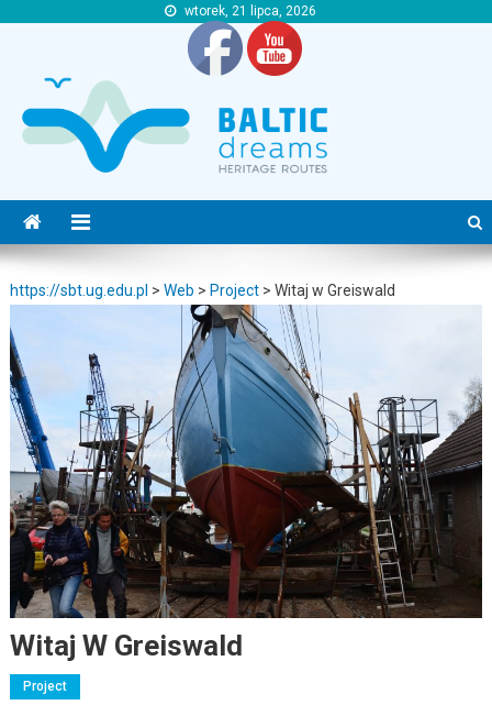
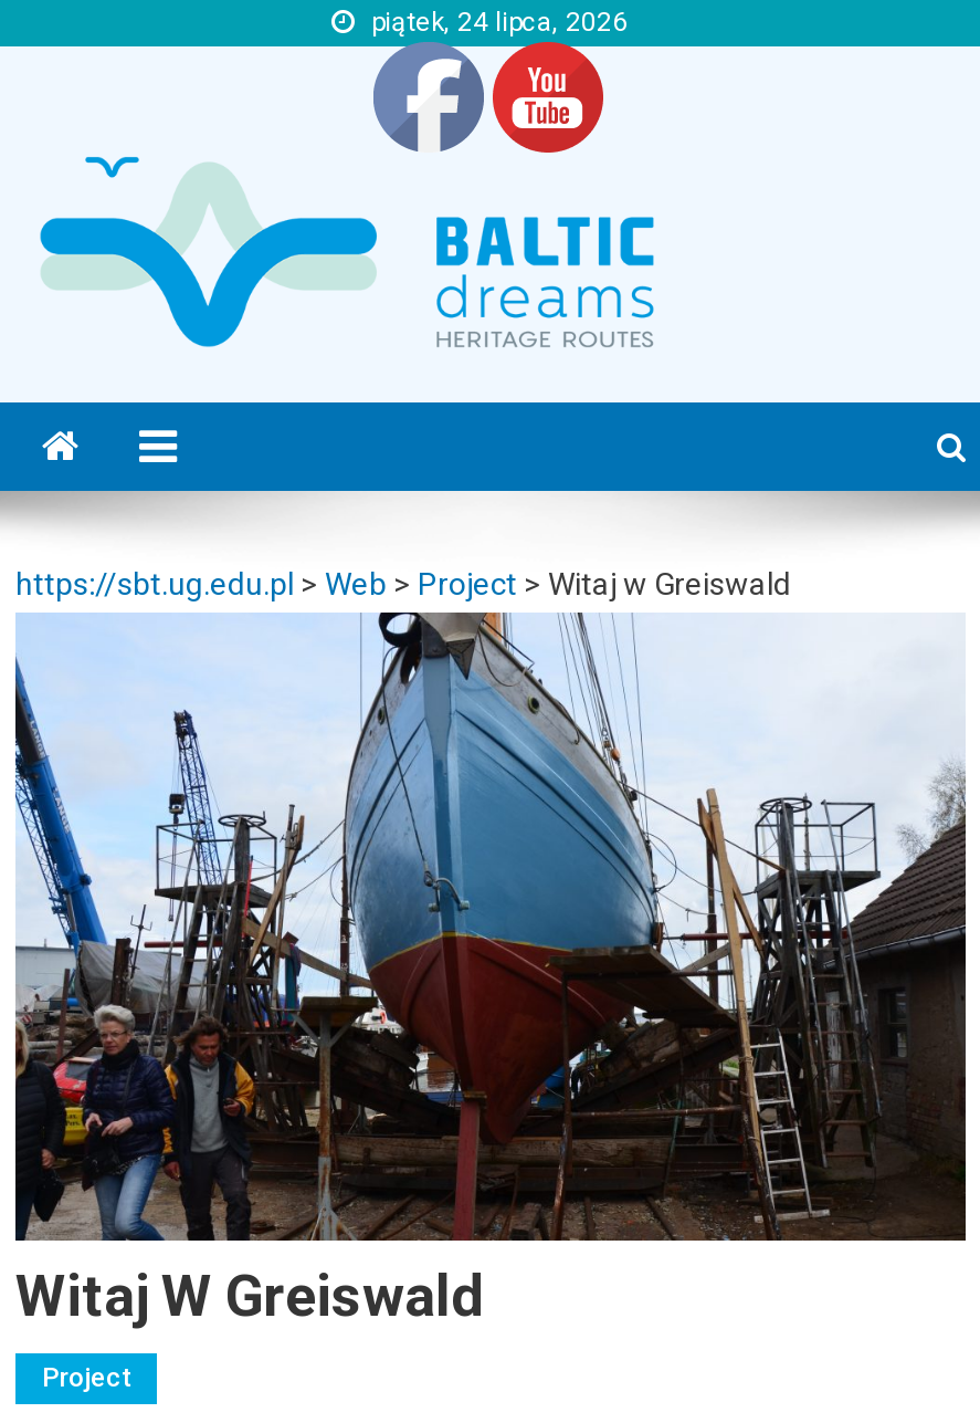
[185,3,316,19] wtorek, 21 lipca, 2026 -> [371,7,628,38] piątek, 24 lipca, 2026

